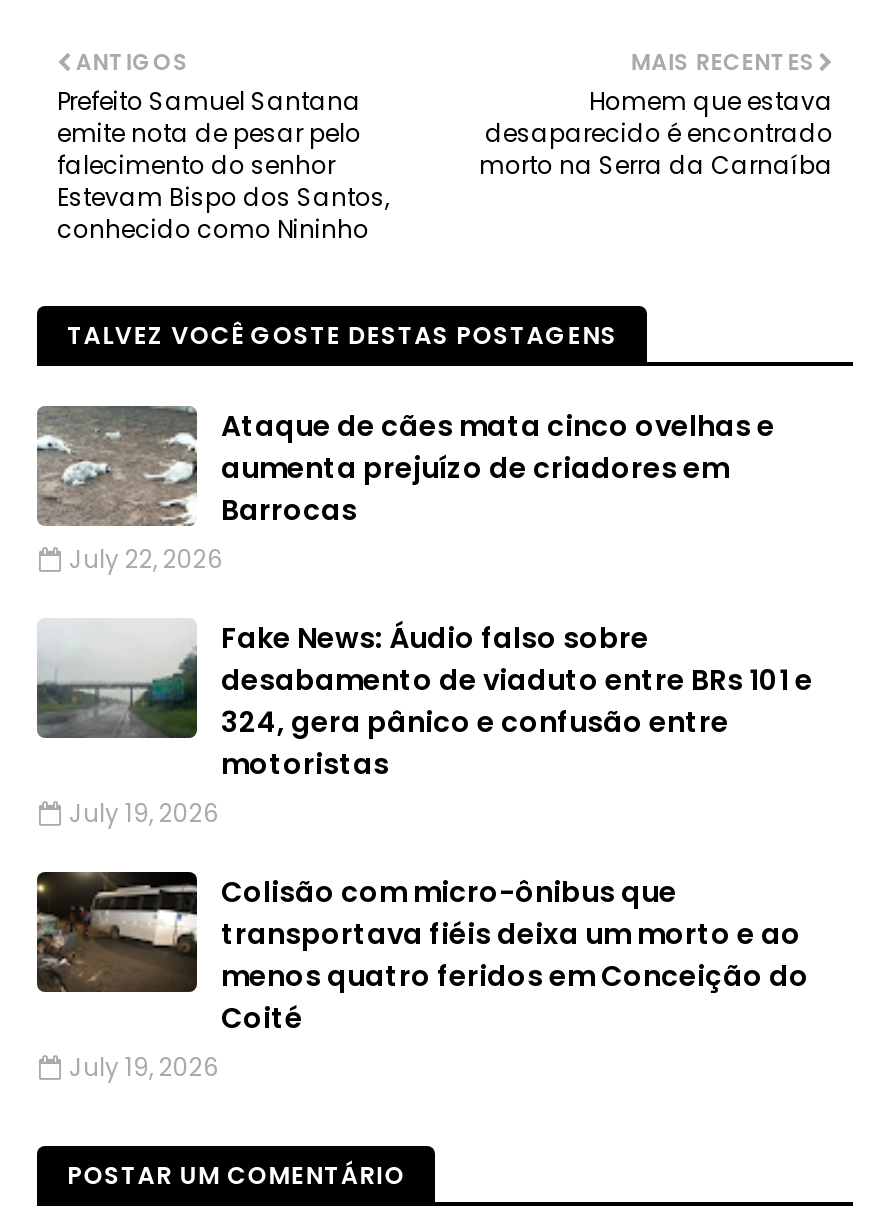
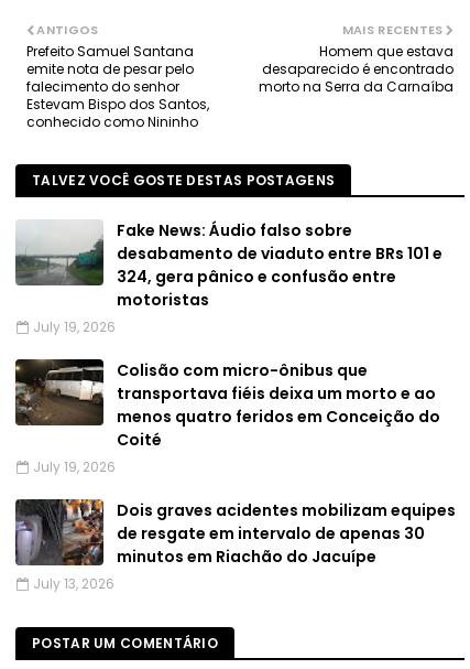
[37,404,775,576] [image] | Ataque de cães mata cinco ovelhas e | aumenta prejuízo de criadores em | Barrocas | July 22, 2026 -> none
moved [35,618,813,1084] -> [14,219,442,476]: [image] | Fake News: Áudio falso sobre | desabamento de viaduto entre BRs 101 e | ... | Coité | July 19, 2026
none -> [14,498,456,593] [image] | Dois graves acidentes mobilizam equipes | de resgate em intervalo de apenas 30 | minutos em Riachão do Jacuípe | July 13, 2026

